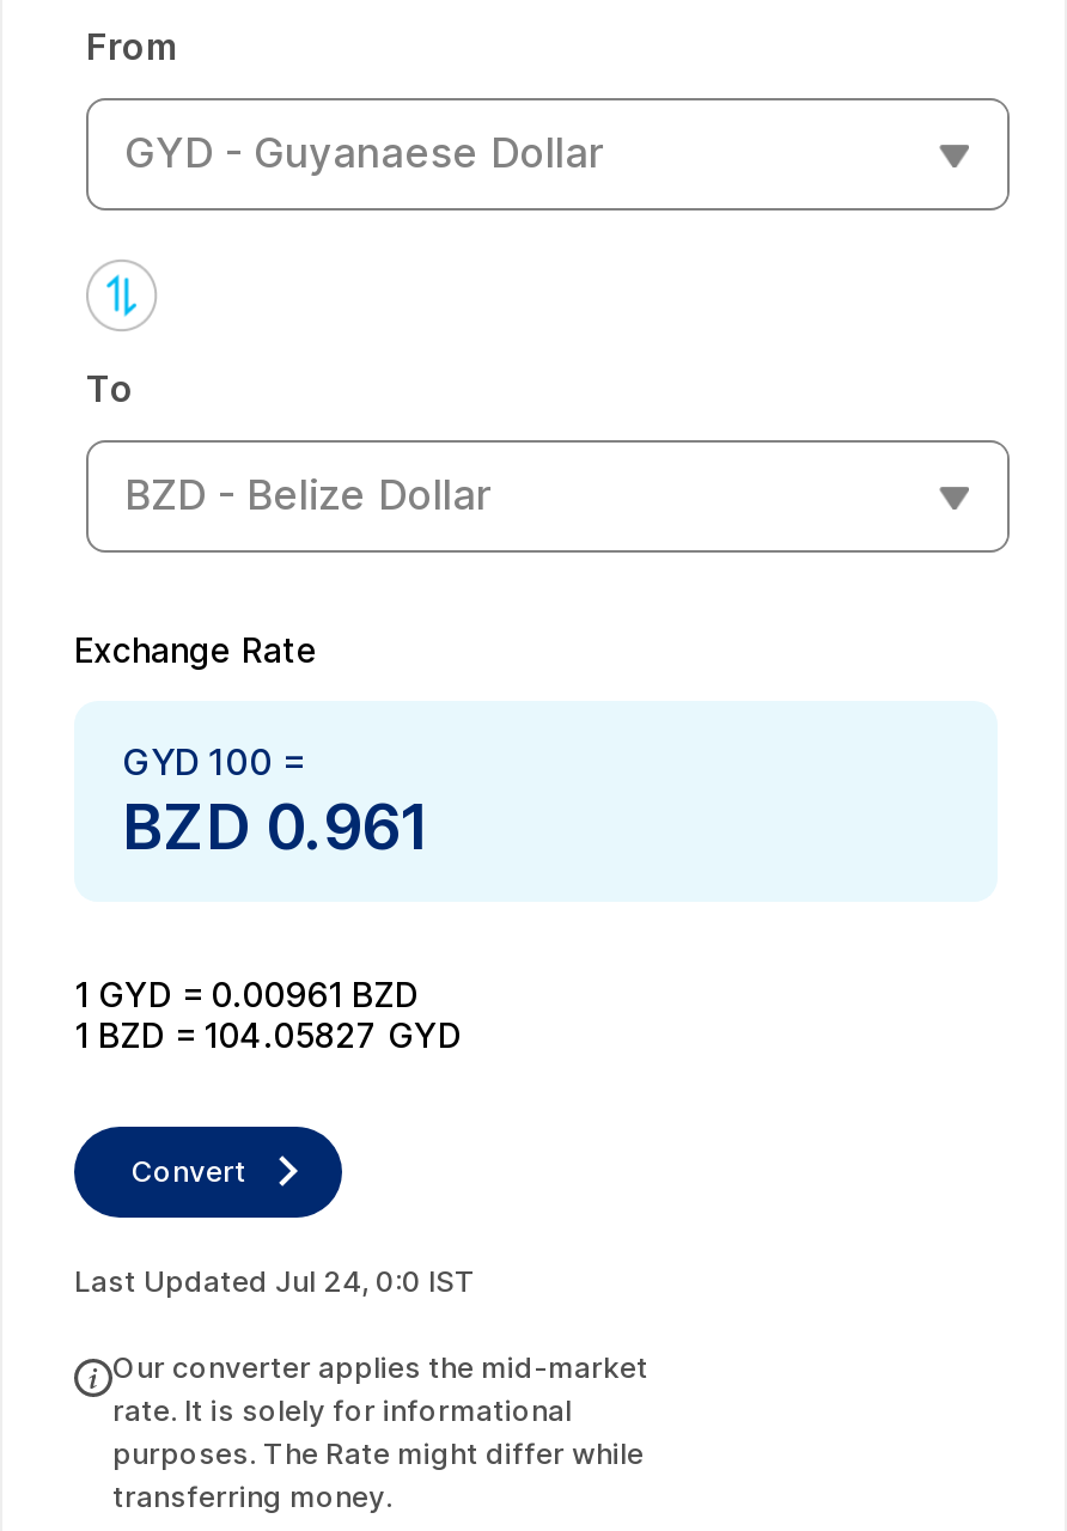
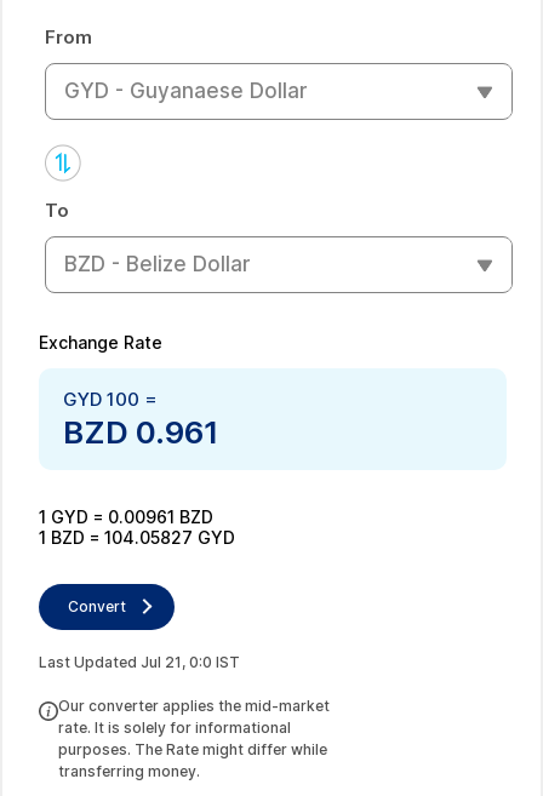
[74,1262,476,1298] Last Updated Jul 24, 0:0 IST -> [39,652,240,671] Last Updated Jul 21, 0:0 IST

